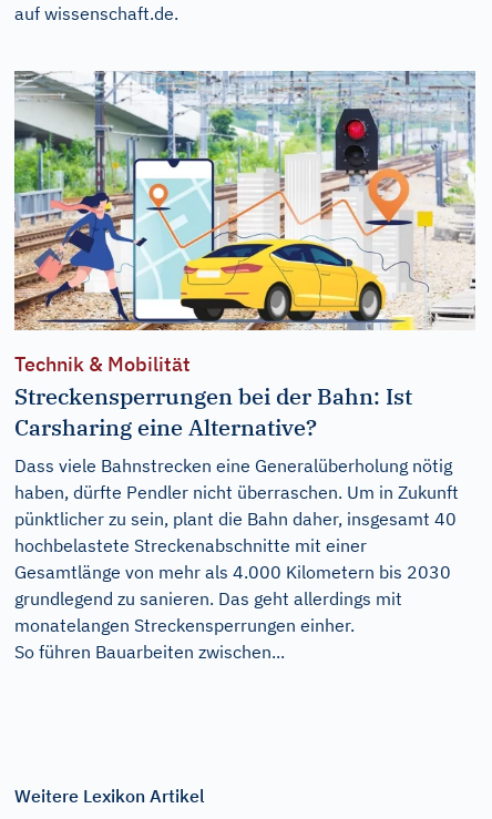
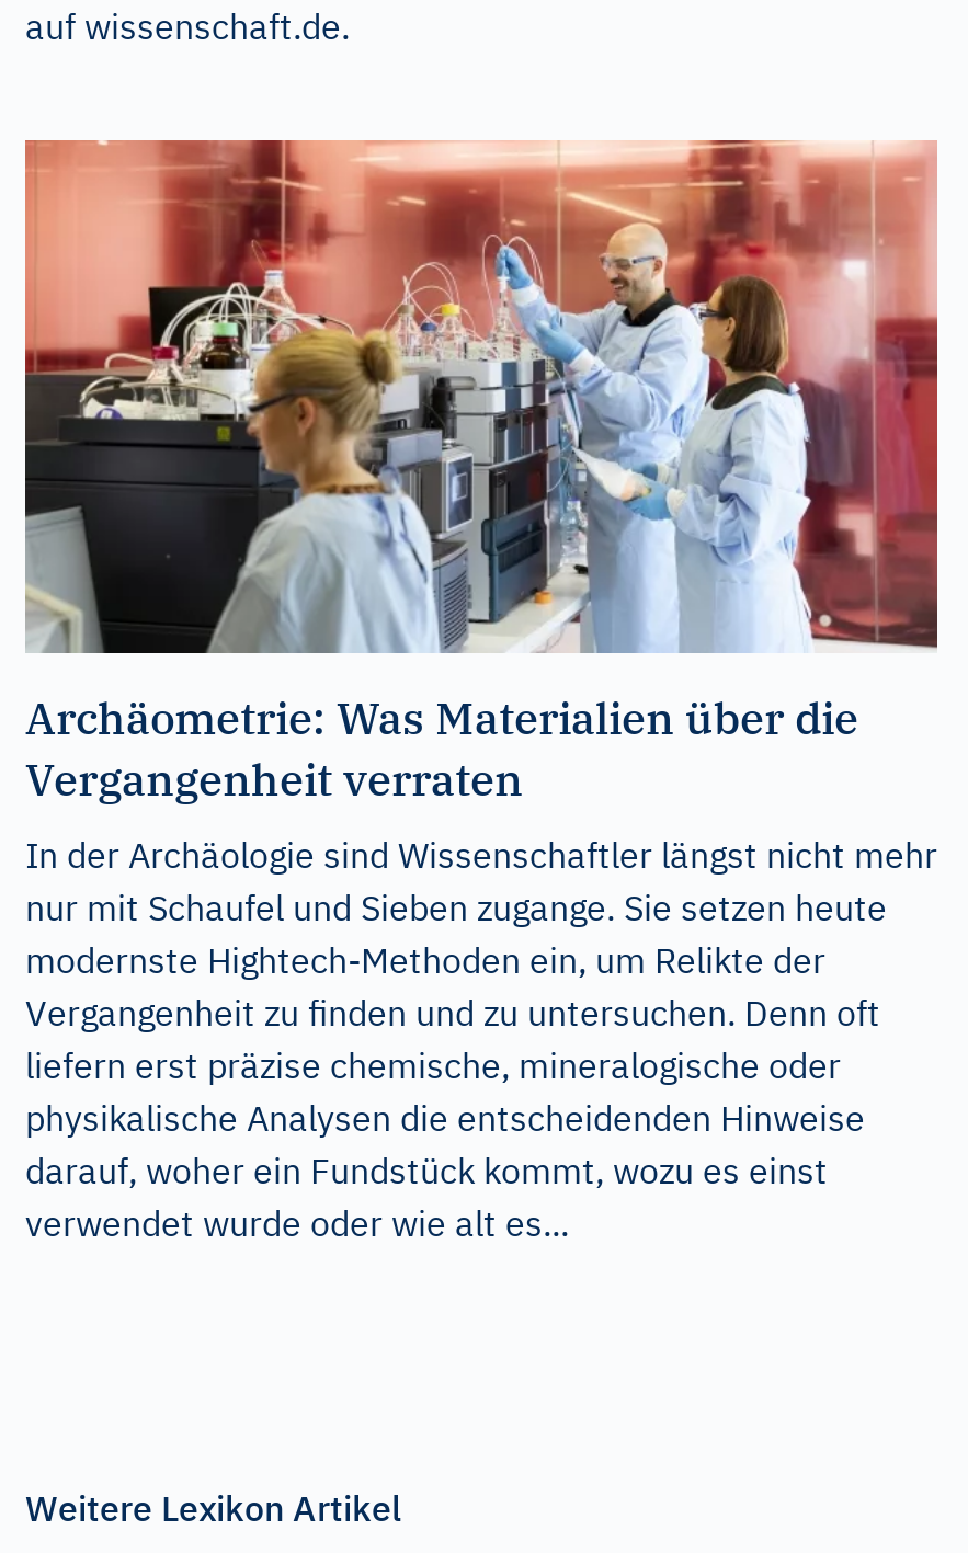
[13,70,476,662] [image] | Technik & Mobilität | Streckensperrungen bei der Bahn: Ist | Carsharing eine Alternative? | Dass viele Bahnstrecken eine Generalüberholung nötig | haben, dürfte Pendler nicht überraschen. Um in Zukunft | pünktlicher zu sein, plant die Bahn daher, insgesamt 40 | hochbelastete Streckenabschnitte mit einer | Gesamtlänge von mehr als 4.000 Kilometern bis 2030 | grundlegend zu sanieren. Das geht allerdings mit | monatelangen Streckensperrungen einher. | So führen Bauarbeiten zwischen... -> [23,138,939,1244] [image] | Archäometrie: Was Materialien über die | Vergangenheit verraten | In der Archäologie sind Wissenschaftler längst nicht mehr | nur mit Schaufel und Sieben zugange. Sie setzen heute | modernste Hightech-Methoden ein, um Relikte der | Vergangenheit zu finden und zu untersuchen. Denn oft | liefern erst präzise chemische, mineralogische oder | physikalische Analysen die entscheidenden Hinweise | darauf, woher ein Fundstück kommt, wozu es einst | verwendet wurde oder wie alt es...

